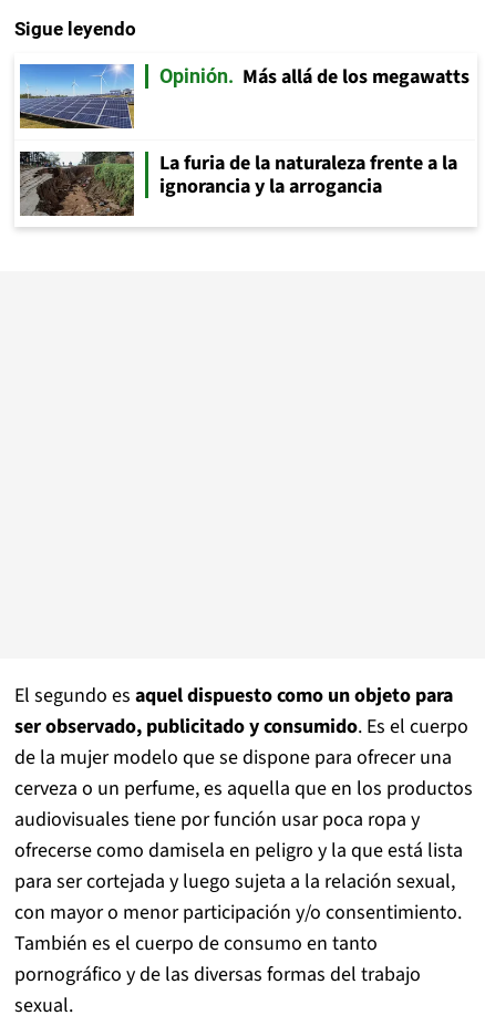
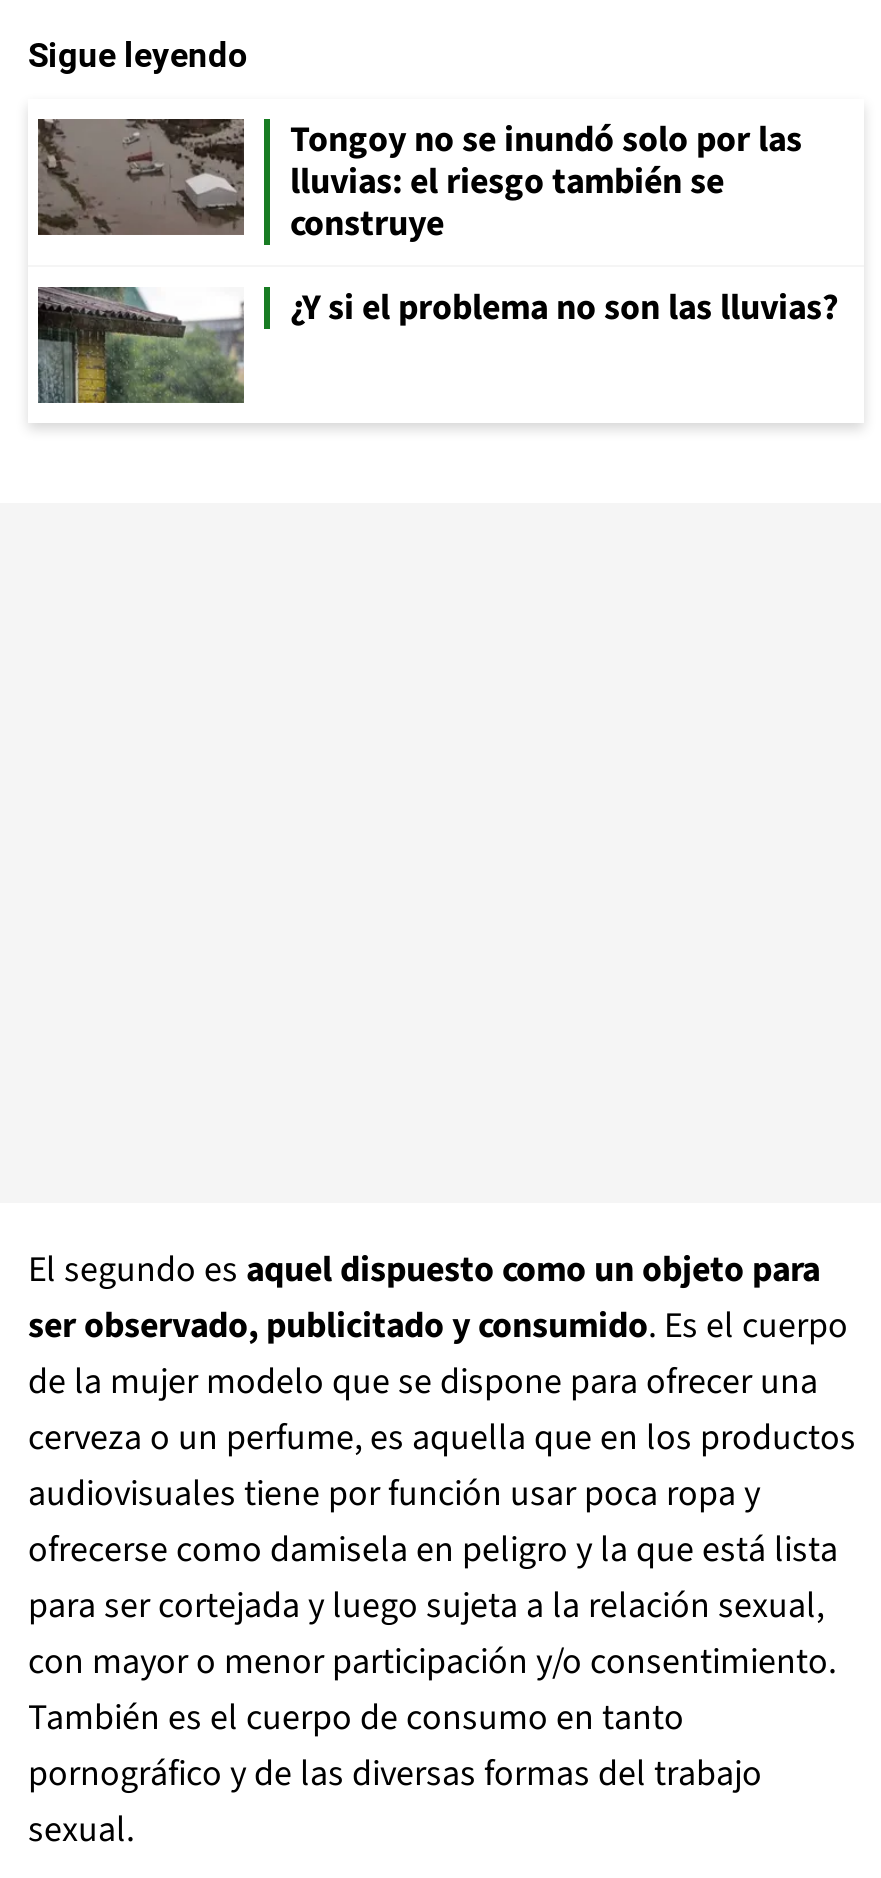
[19,63,469,129] [image] | Opinión | Más allá de los megawatts -> [36,115,802,249] [image] | Tongoy no se inundó solo por las | lluvias: el riesgo también se | construye
[19,149,457,217] [image] | La furia de la naturaleza frente a la | ignorancia y la arrogancia -> [38,283,838,405] [image] | ¿Y si el problema no son las lluvias?

